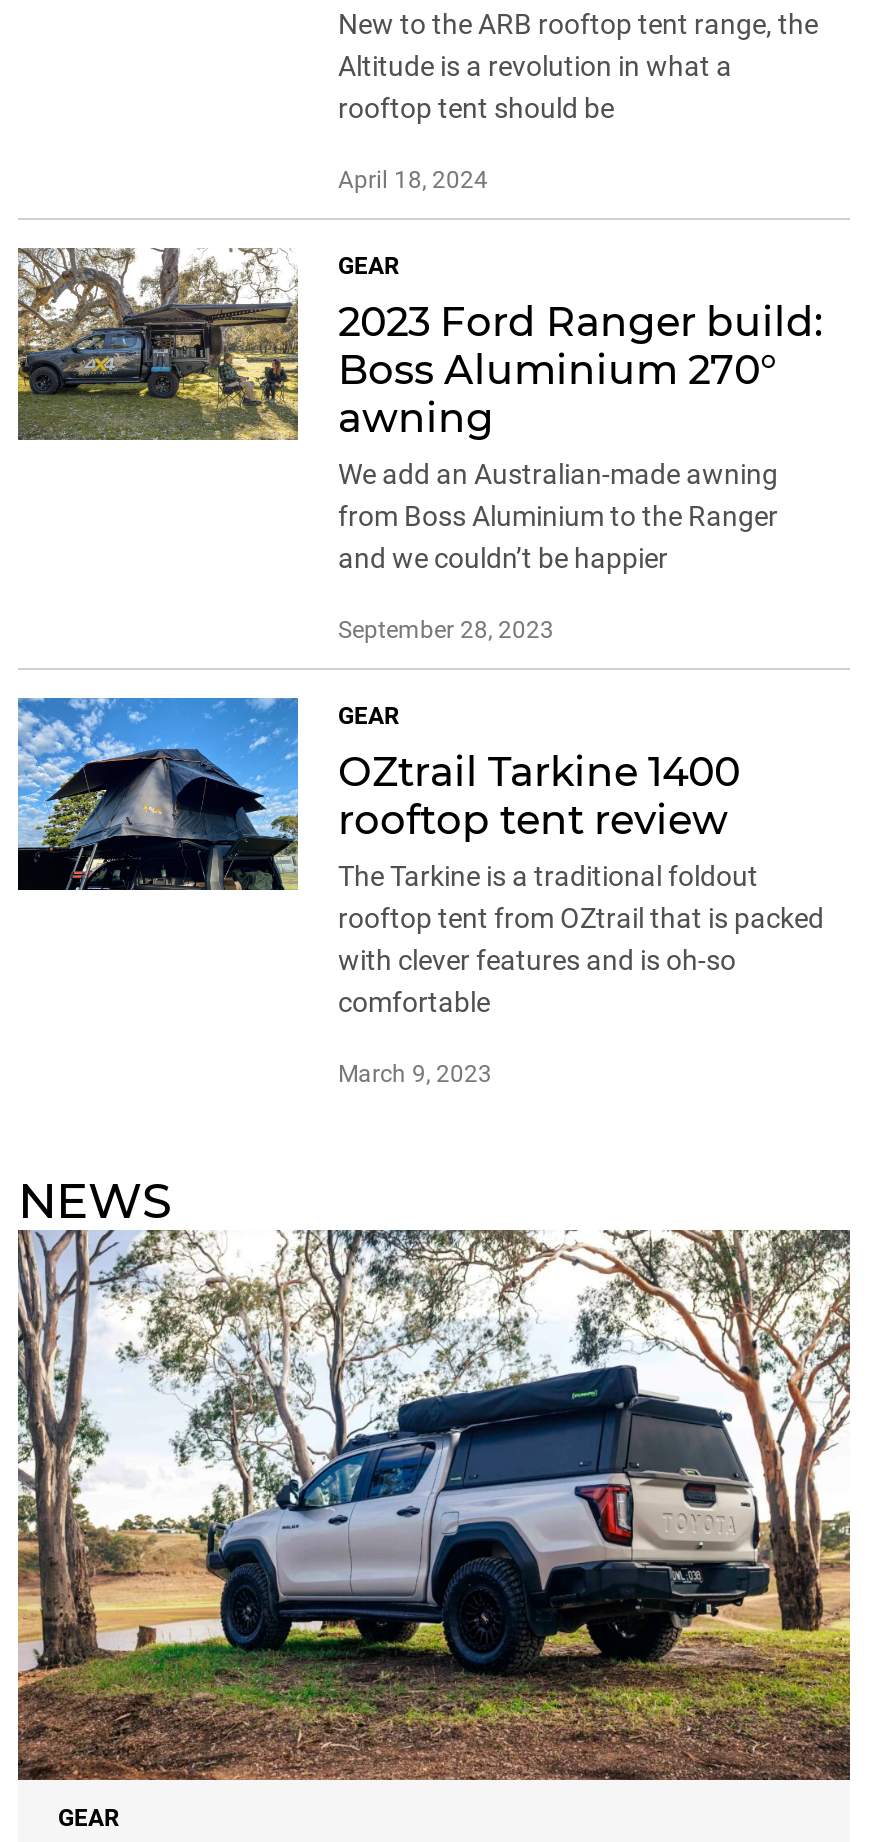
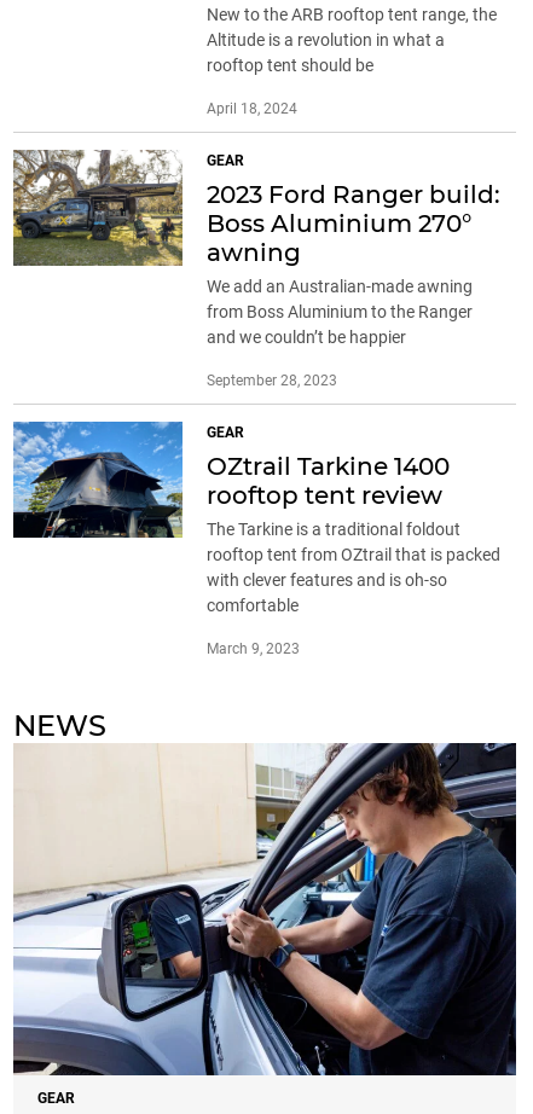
[16,1228,852,1782] [image] -> [13,742,517,1077] [image]

